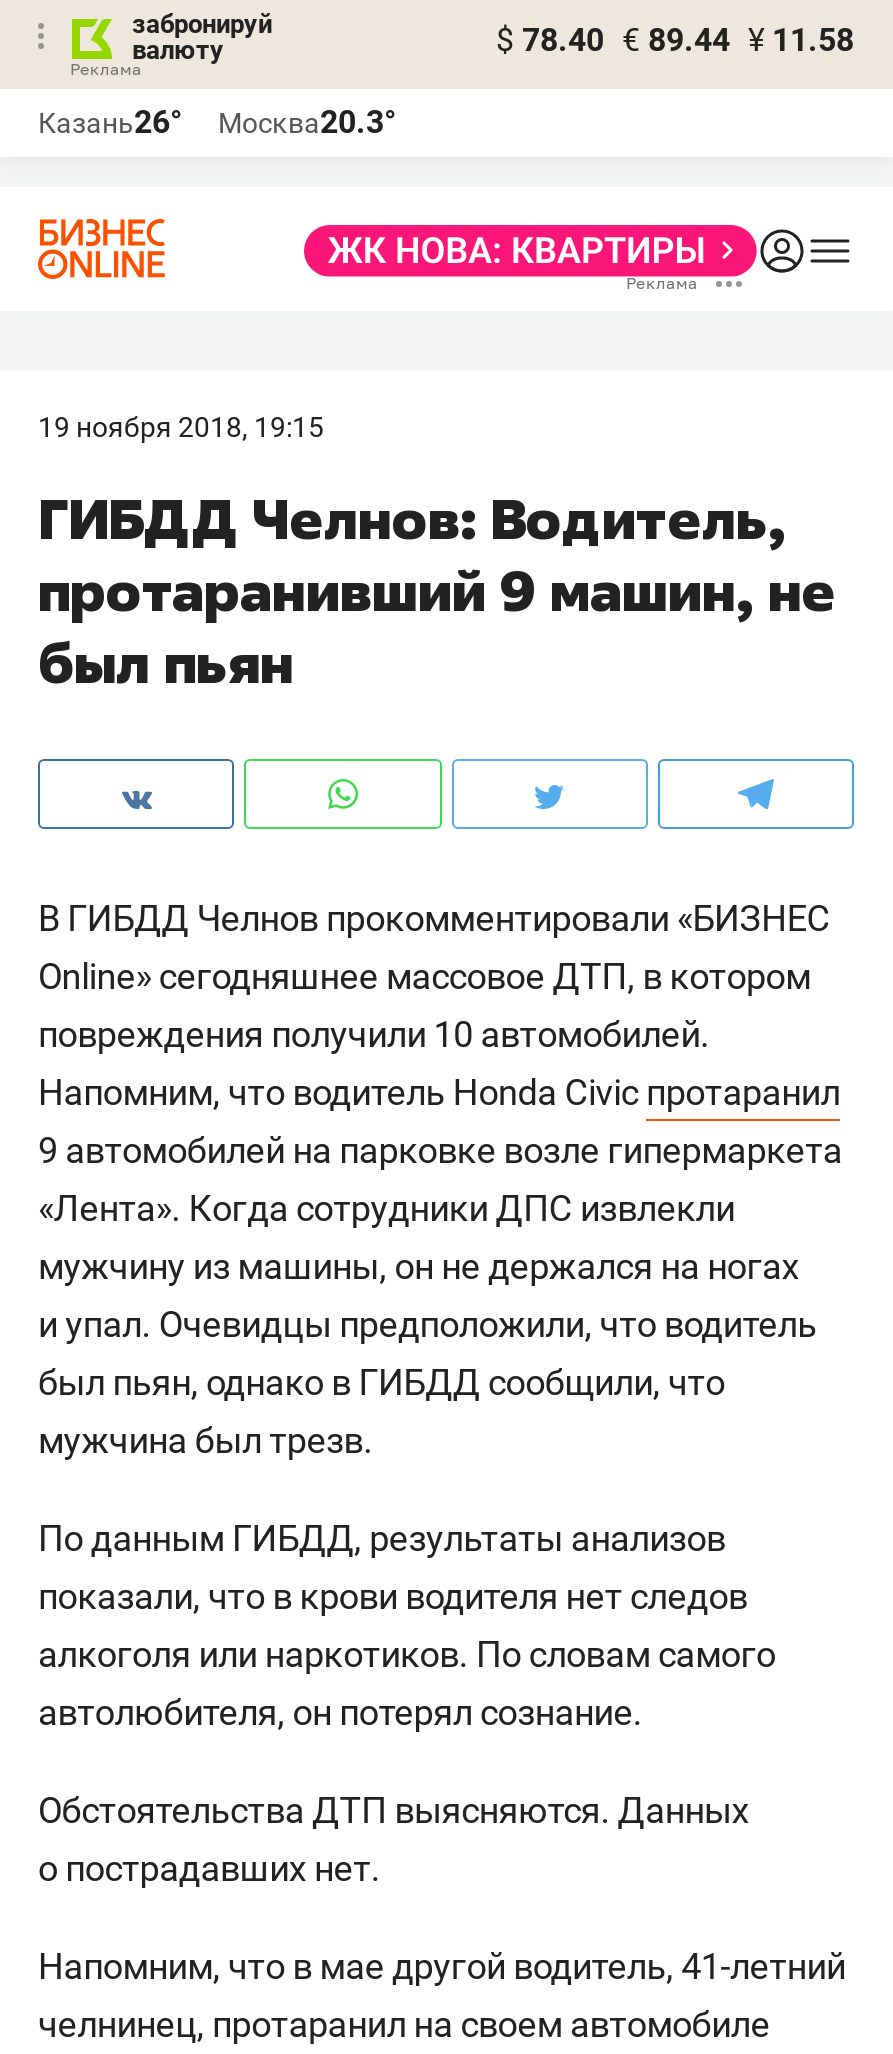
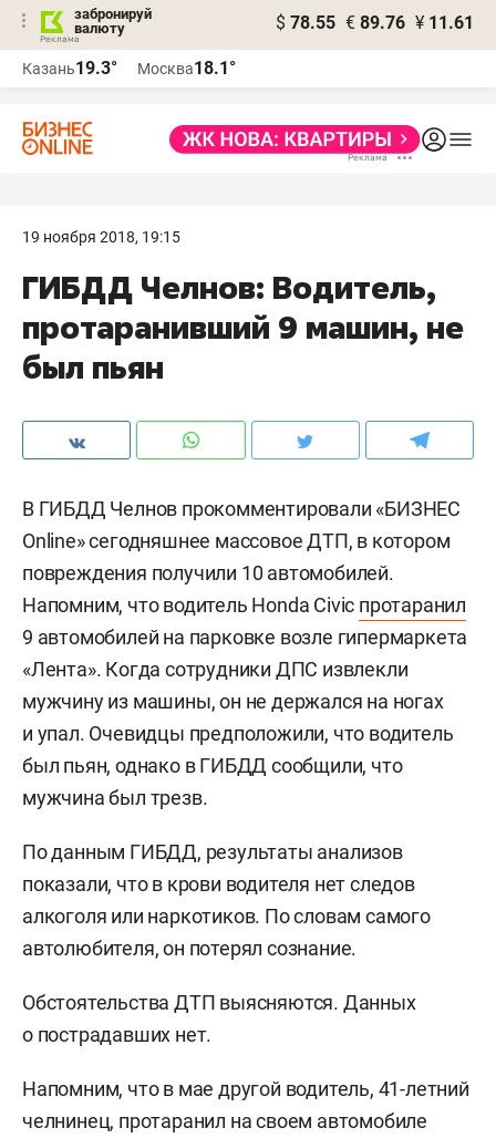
[496,21,854,59] $ 78.40 € 89.44 ¥ 11.58 -> [276,12,474,33] $ 78.55 € 89.76 ¥ 11.61
[38,103,182,141] Казань26° -> [22,58,117,79] Казань19.3°
[218,103,396,141] Москва20.3° -> [137,58,236,79] Москва18.1°

